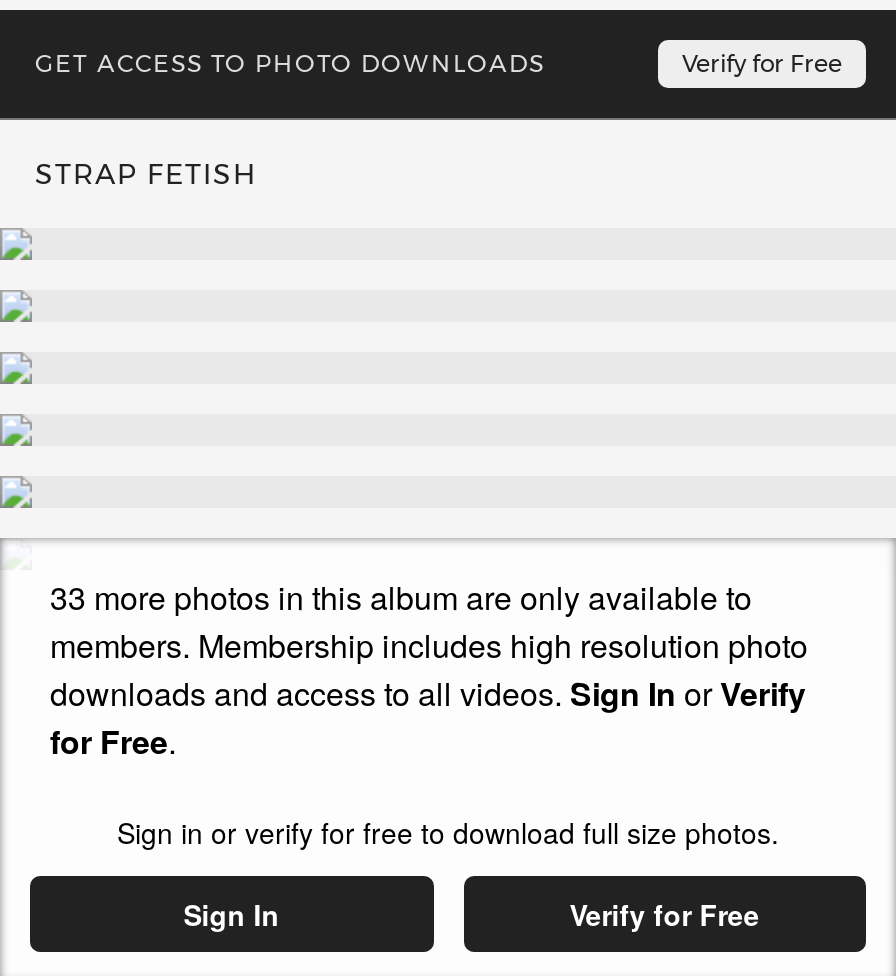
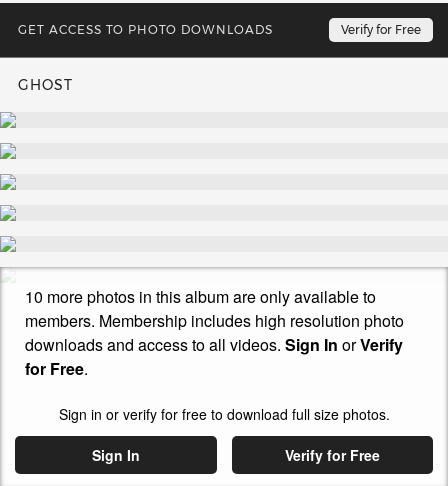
[35,156,257,192] STRAP FETISH -> [17,76,72,94] GHOST
[50,574,752,620] 33 more photos in this album are only available to -> [25,285,376,308] 10 more photos in this album are only available to

